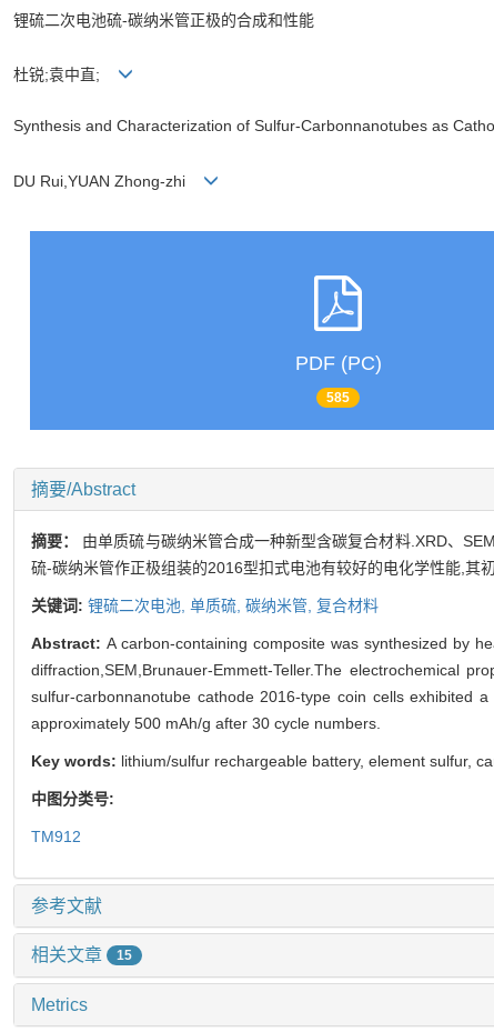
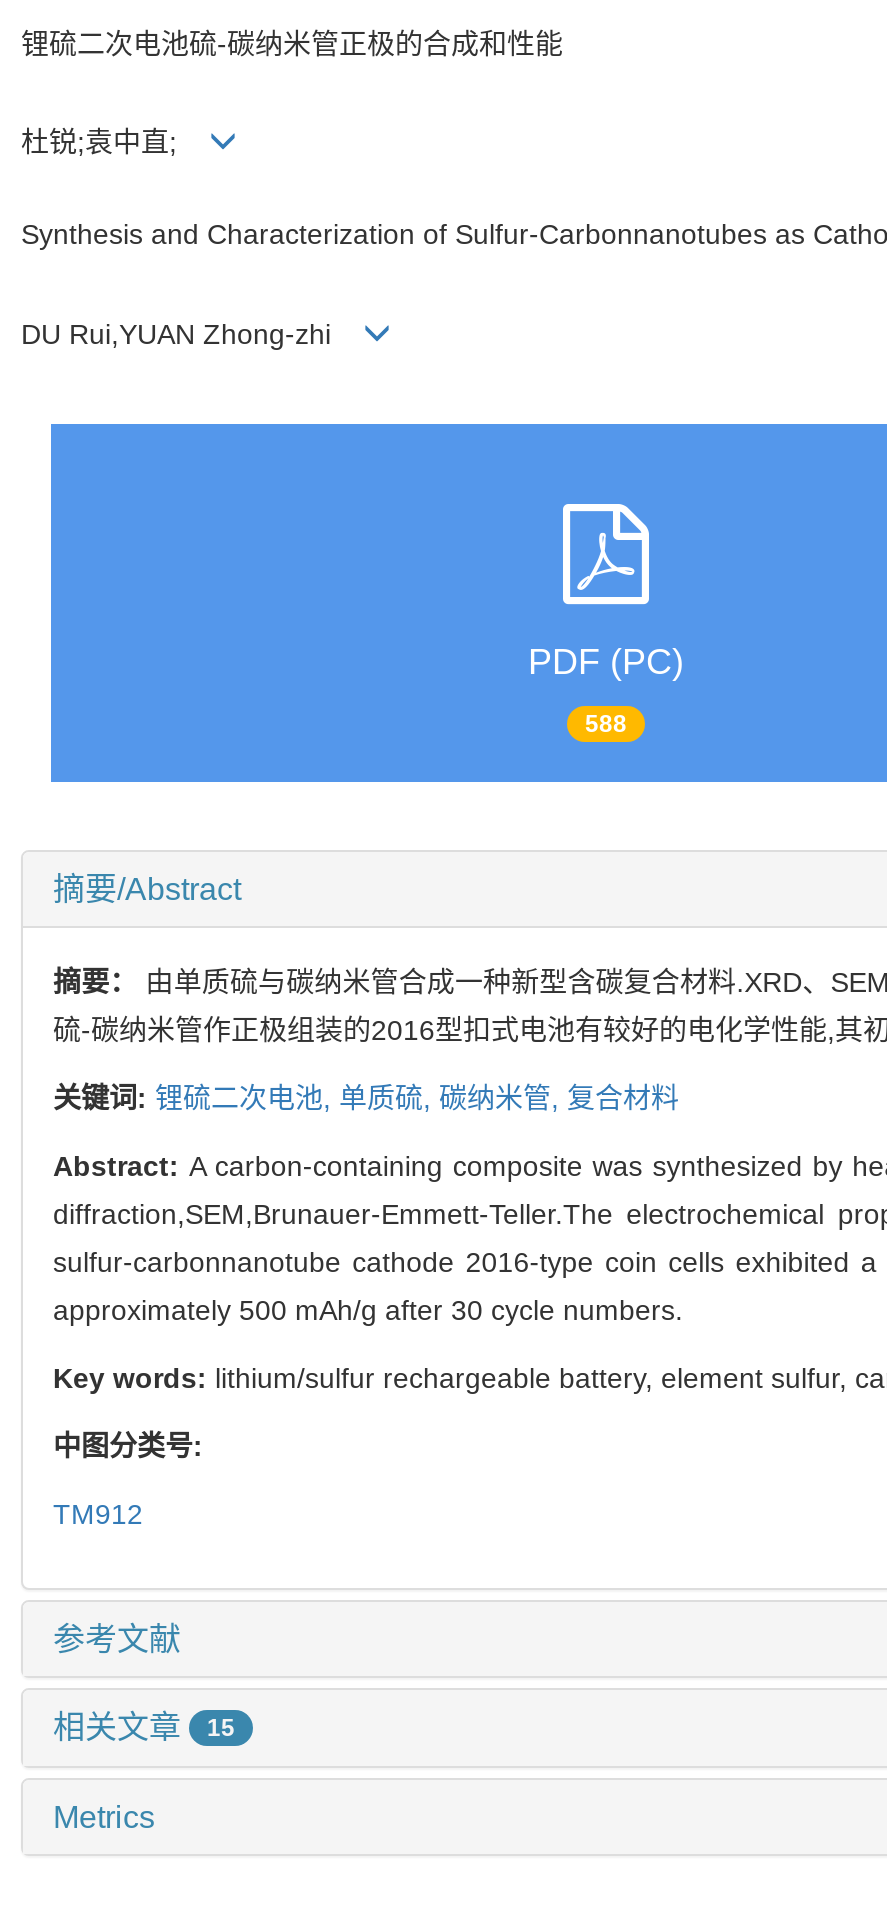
[326,390,350,406] 585 -> [585,710,627,738] 588

